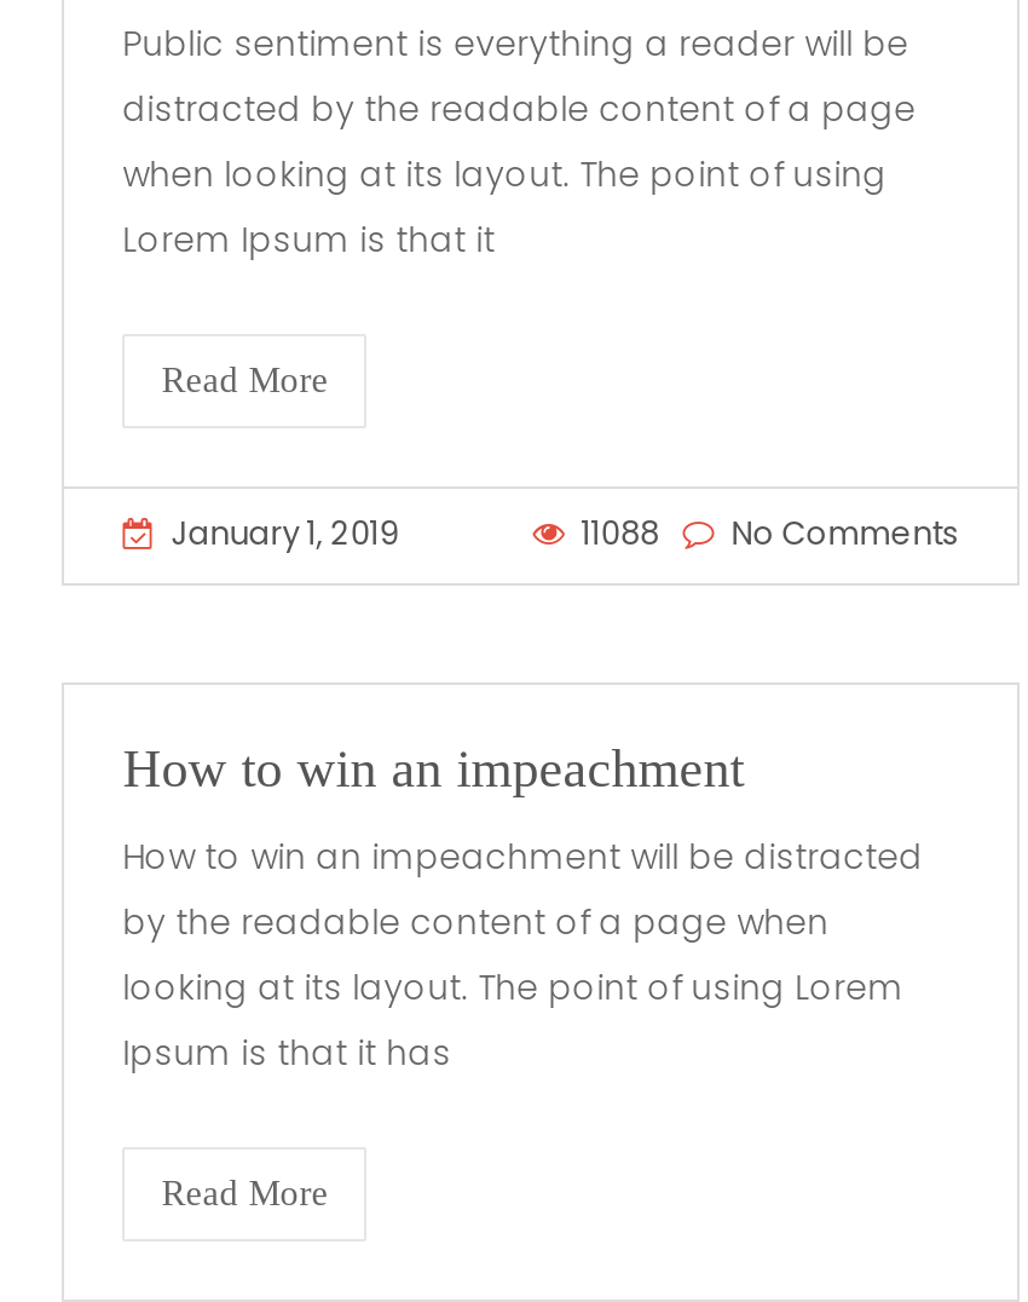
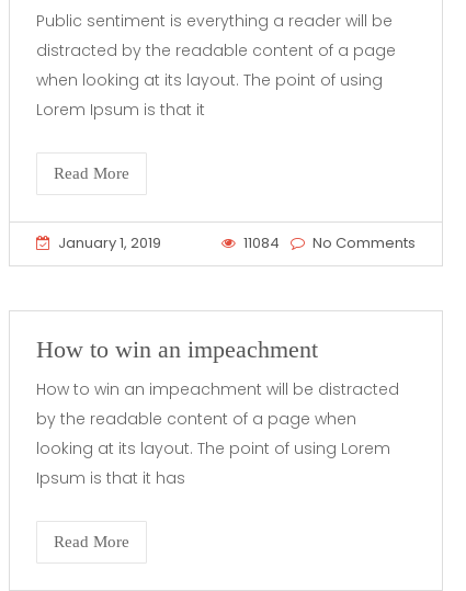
[581,512,959,558] 11088 No Comments -> [243,233,415,254] 11084 No Comments

